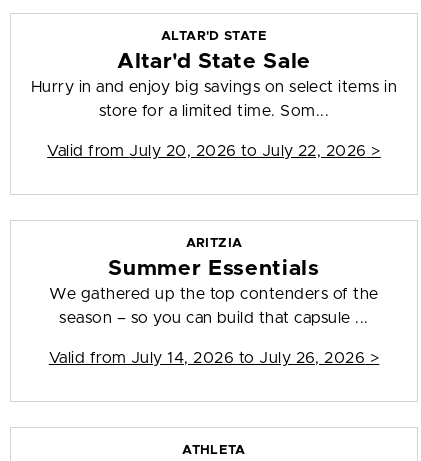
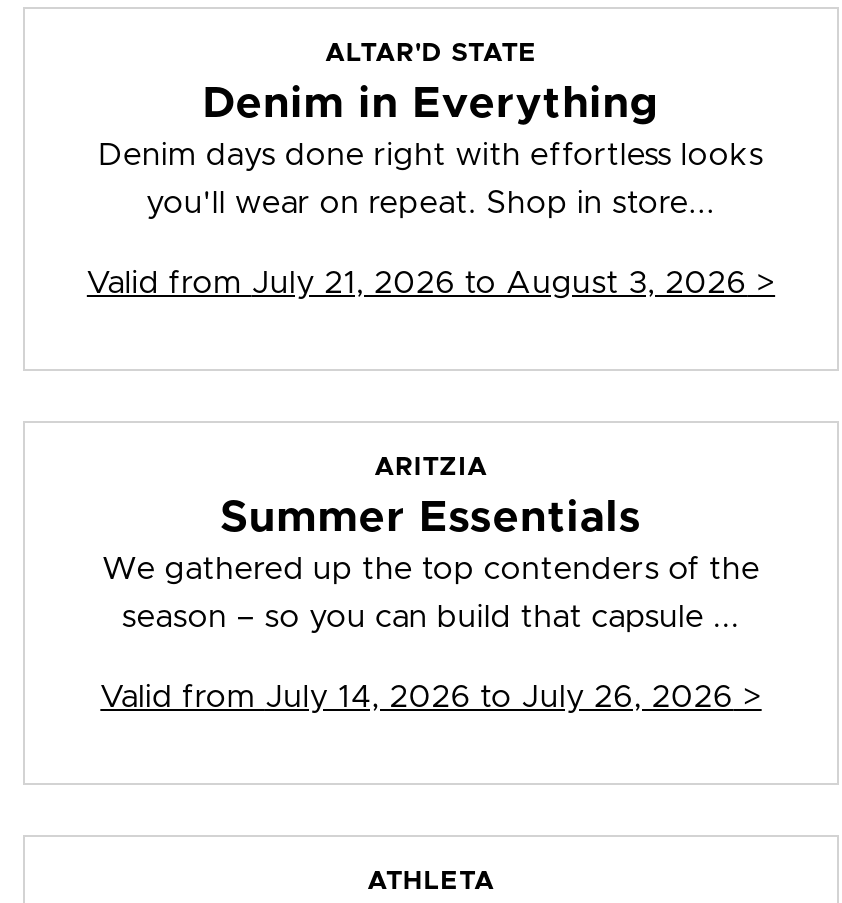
[31,51,397,95] Altar'd State Sale | Hurry in and enjoy big savings on select items in -> [98,83,764,171] Denim in Everything | Denim days done right with effortless looks
[99,103,329,119] store for a limited time. Som... -> [146,187,716,219] you'll wear on repeat. Shop in store...
[47,143,381,159] Valid from July 20, 2026 to July 22, 2026 > -> [87,267,775,299] Valid from July 21, 2026 to August 3, 2026 >

